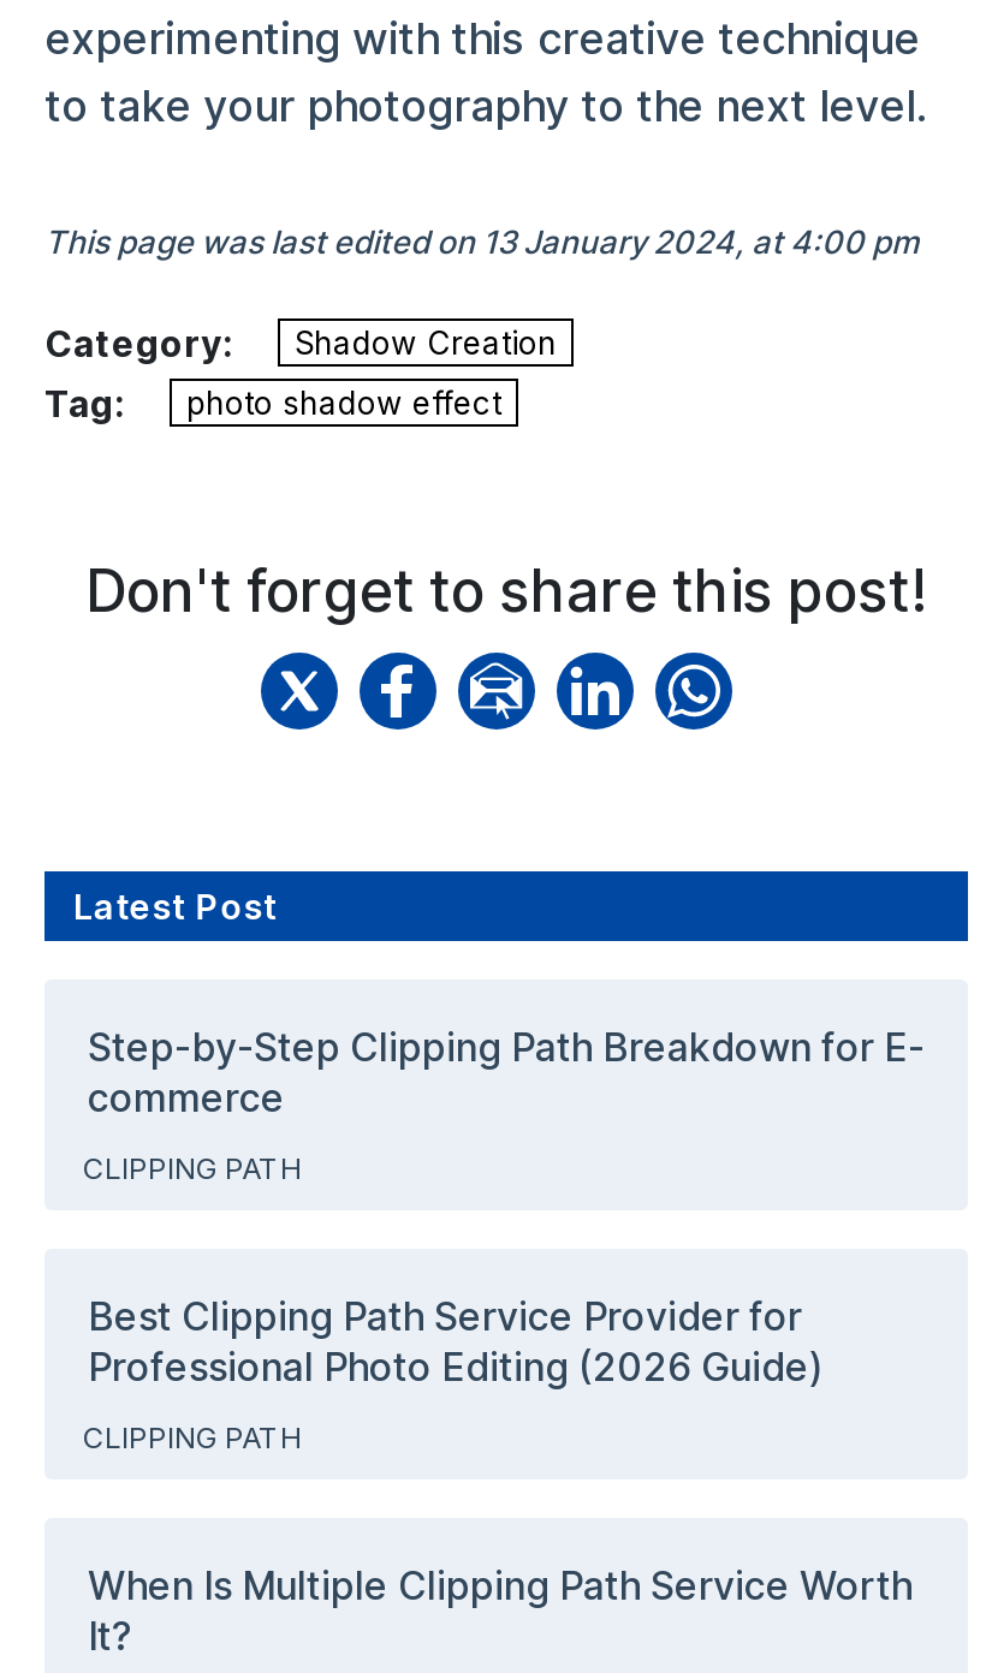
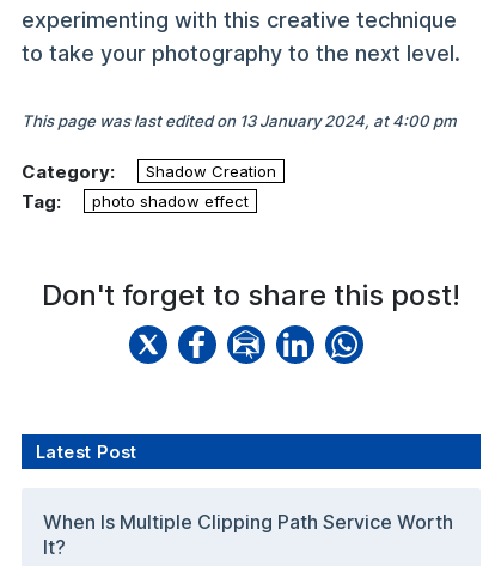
[83,1022,925,1454] Step-by-Step Clipping Path Breakdown for E- | commerce | CLIPPING PATH | Best Clipping Path Service Provider for | Professional Photo Editing (2026 Guide) | CLIPPING PATH -> none

